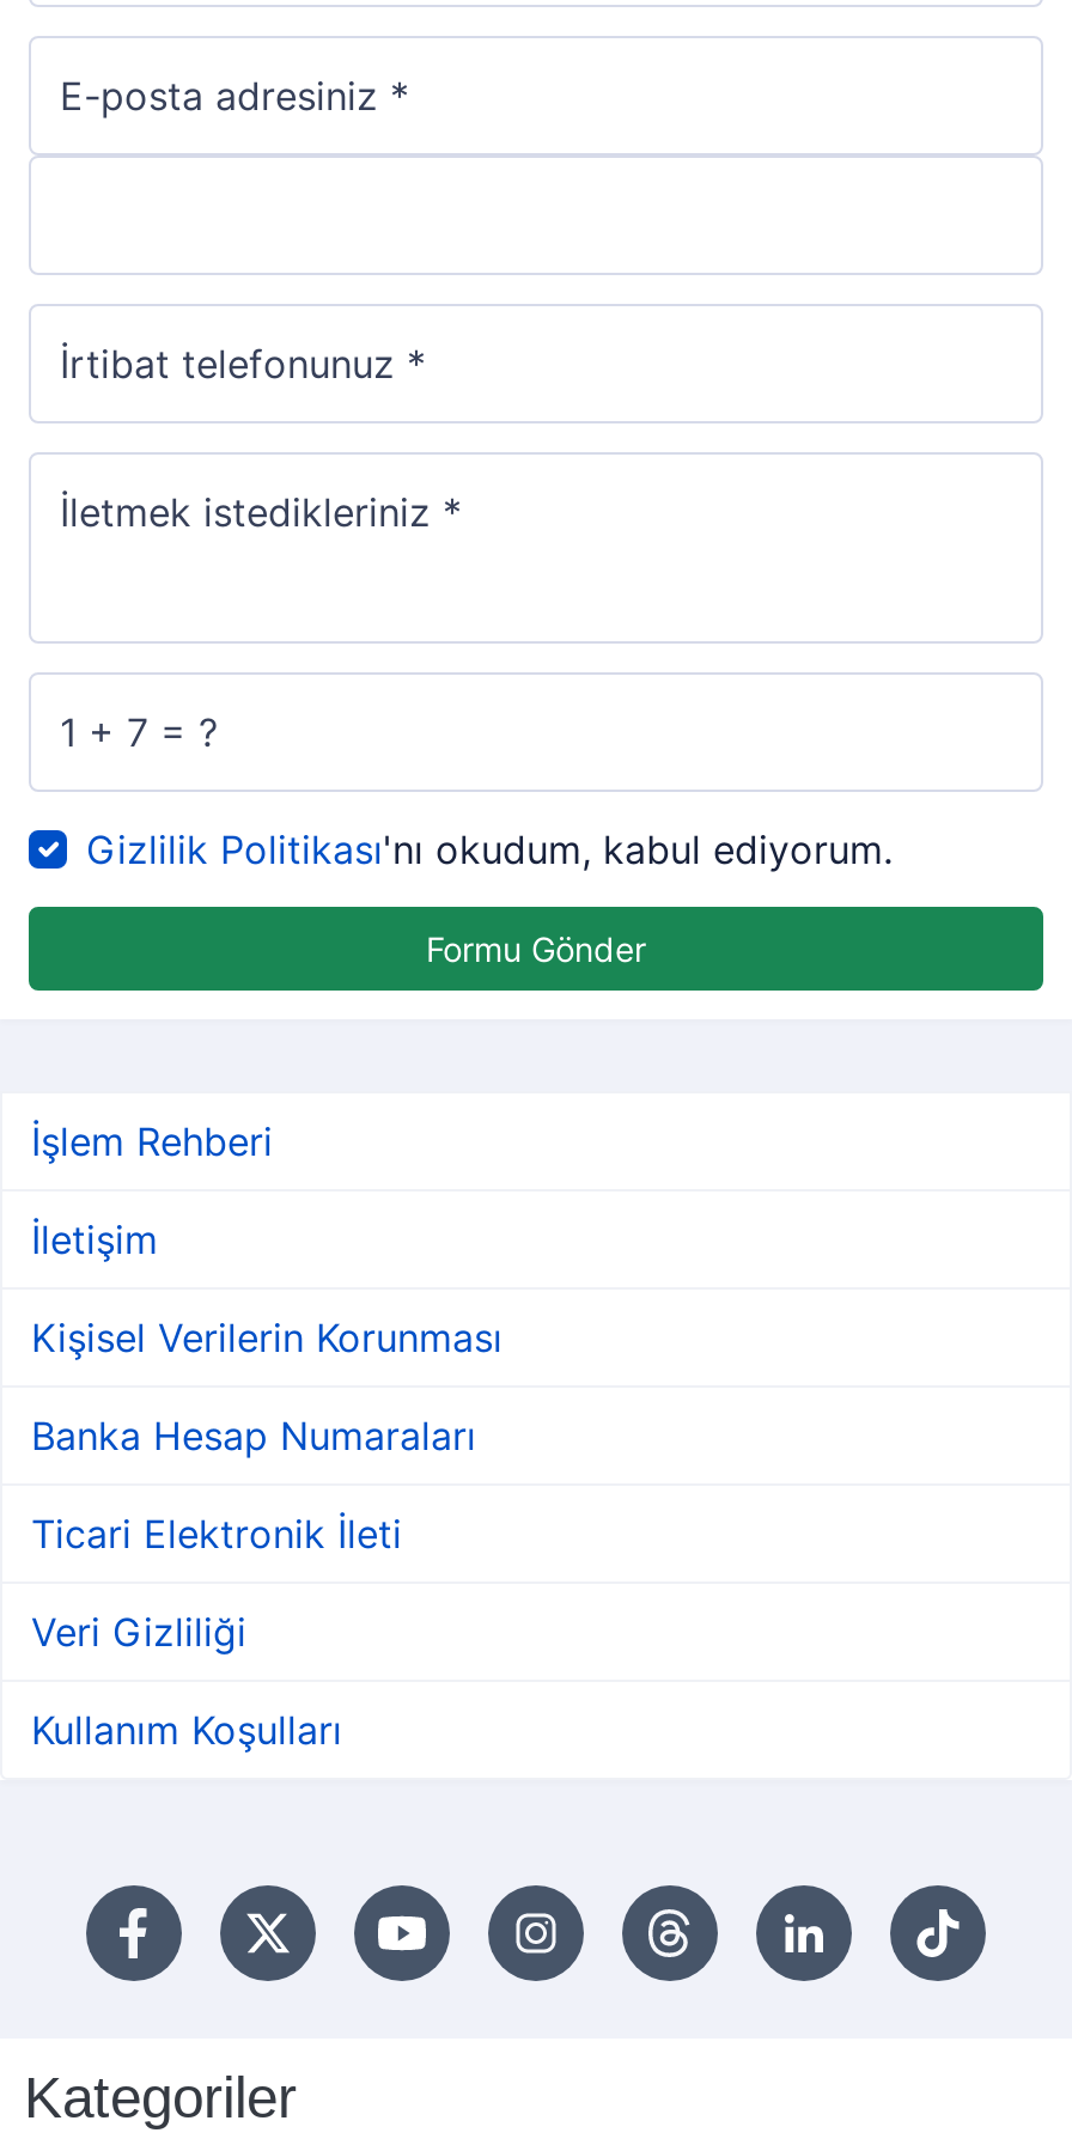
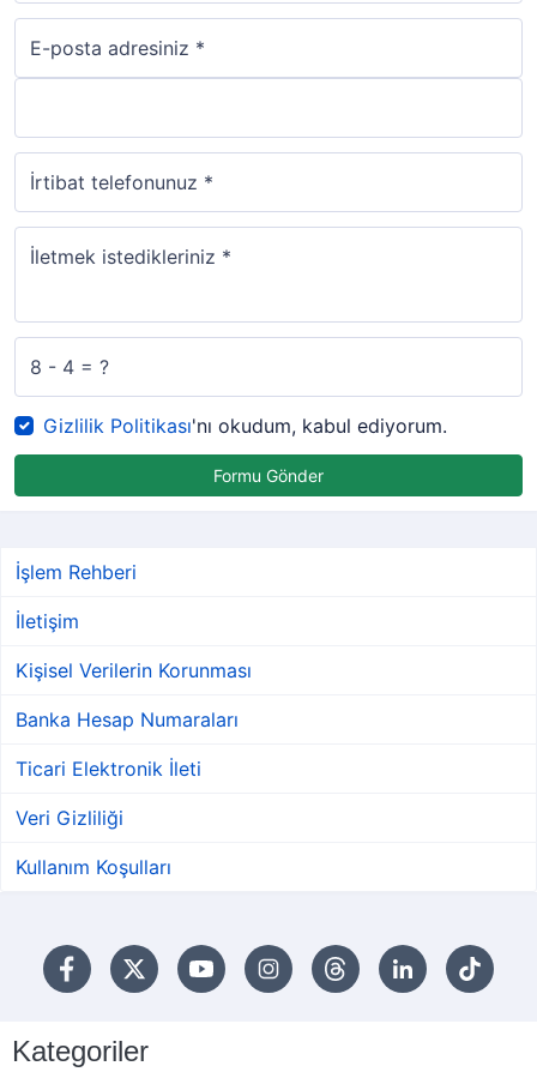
[60,708,218,756] 1 + 7 = ? -> [30,355,109,379] 8 - 4 = ?

